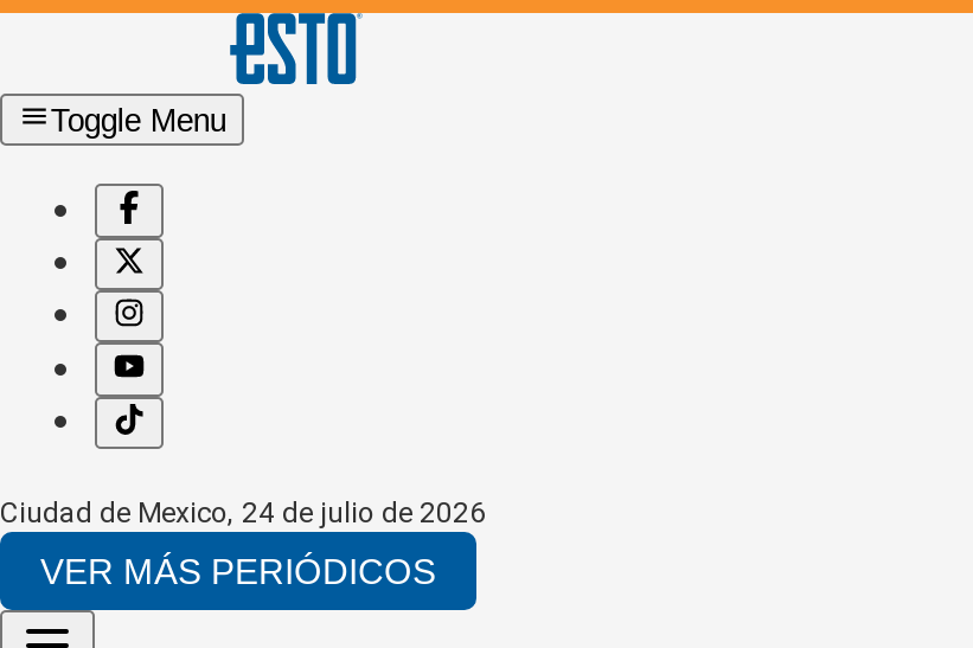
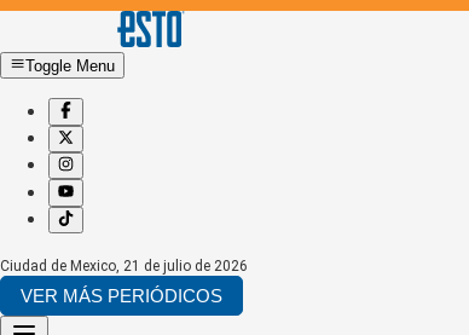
[0,496,486,530] Ciudad de Mexico, 24 de julio de 2026 -> [0,258,248,275] Ciudad de Mexico, 21 de julio de 2026

